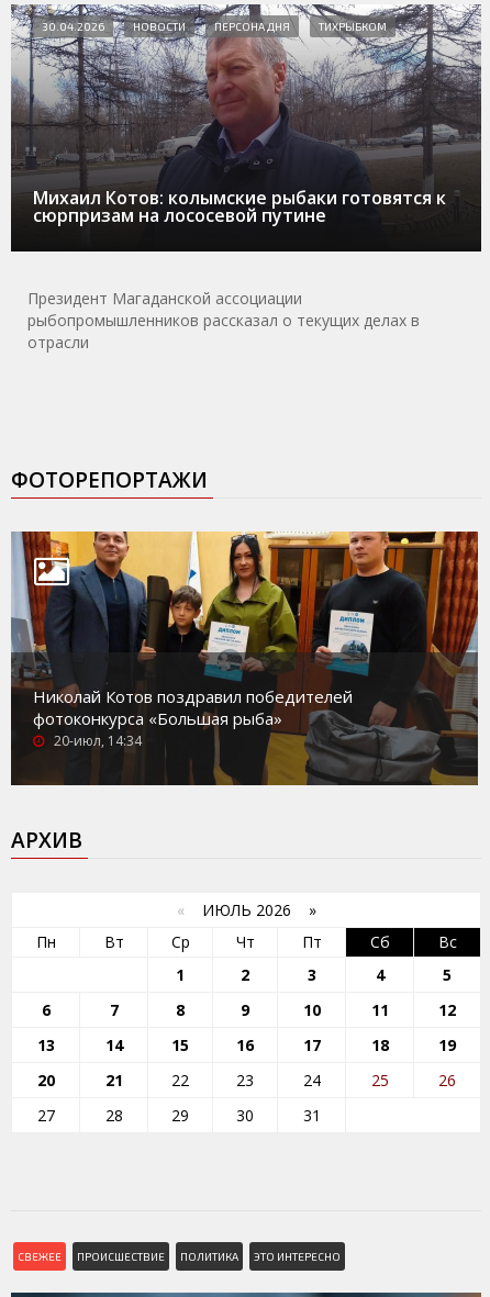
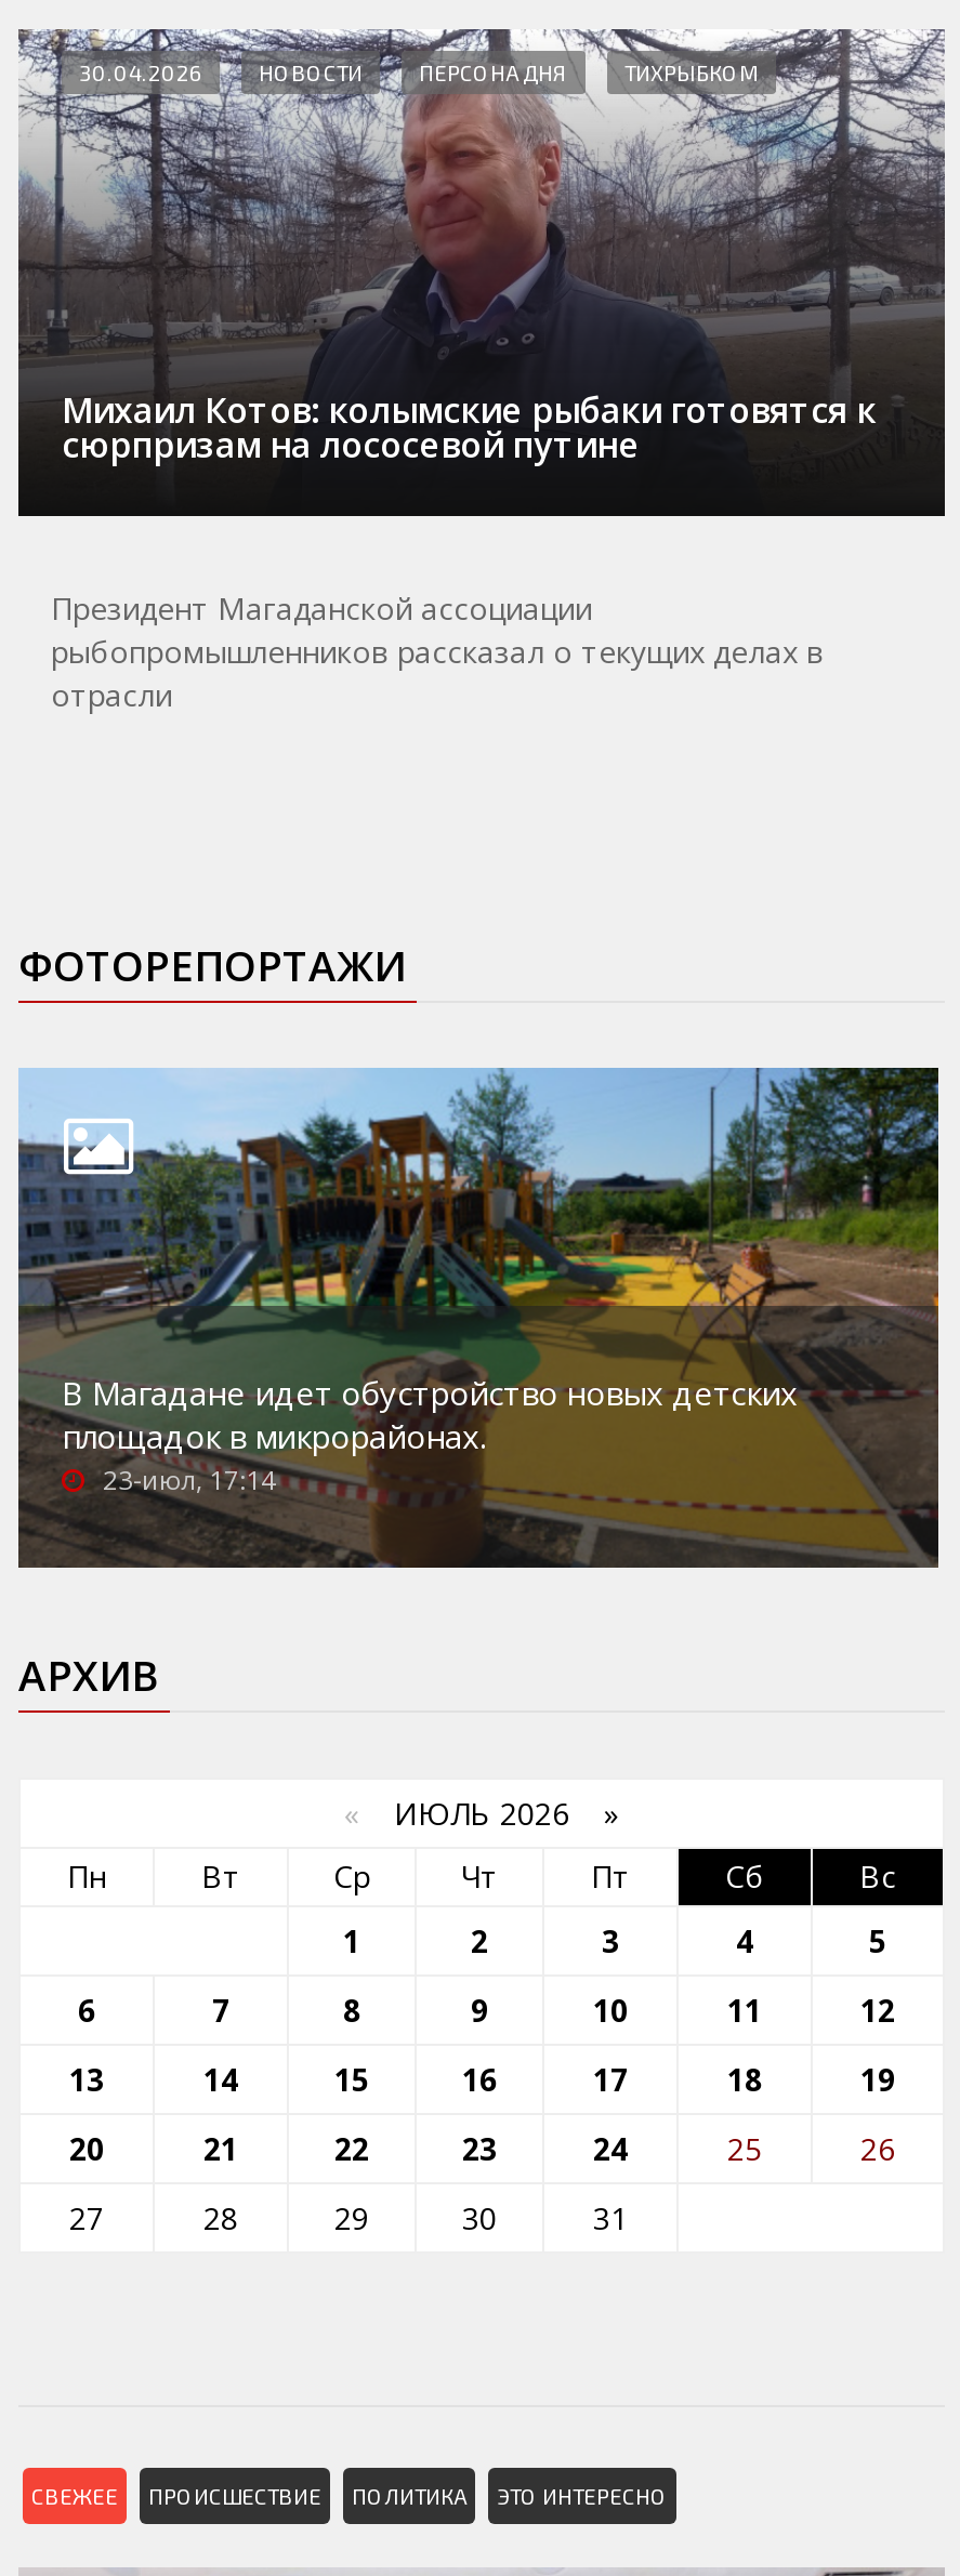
[11,530,479,785] [image] | Николай Котов поздравил победителей | фотоконкурса «Большая рыба» | 20-июл, 14:34 -> [18,1066,941,1568] [image] | В Магадане идет обустройство новых детских | площадок в микрорайонах. | 23-июл, 17:14

